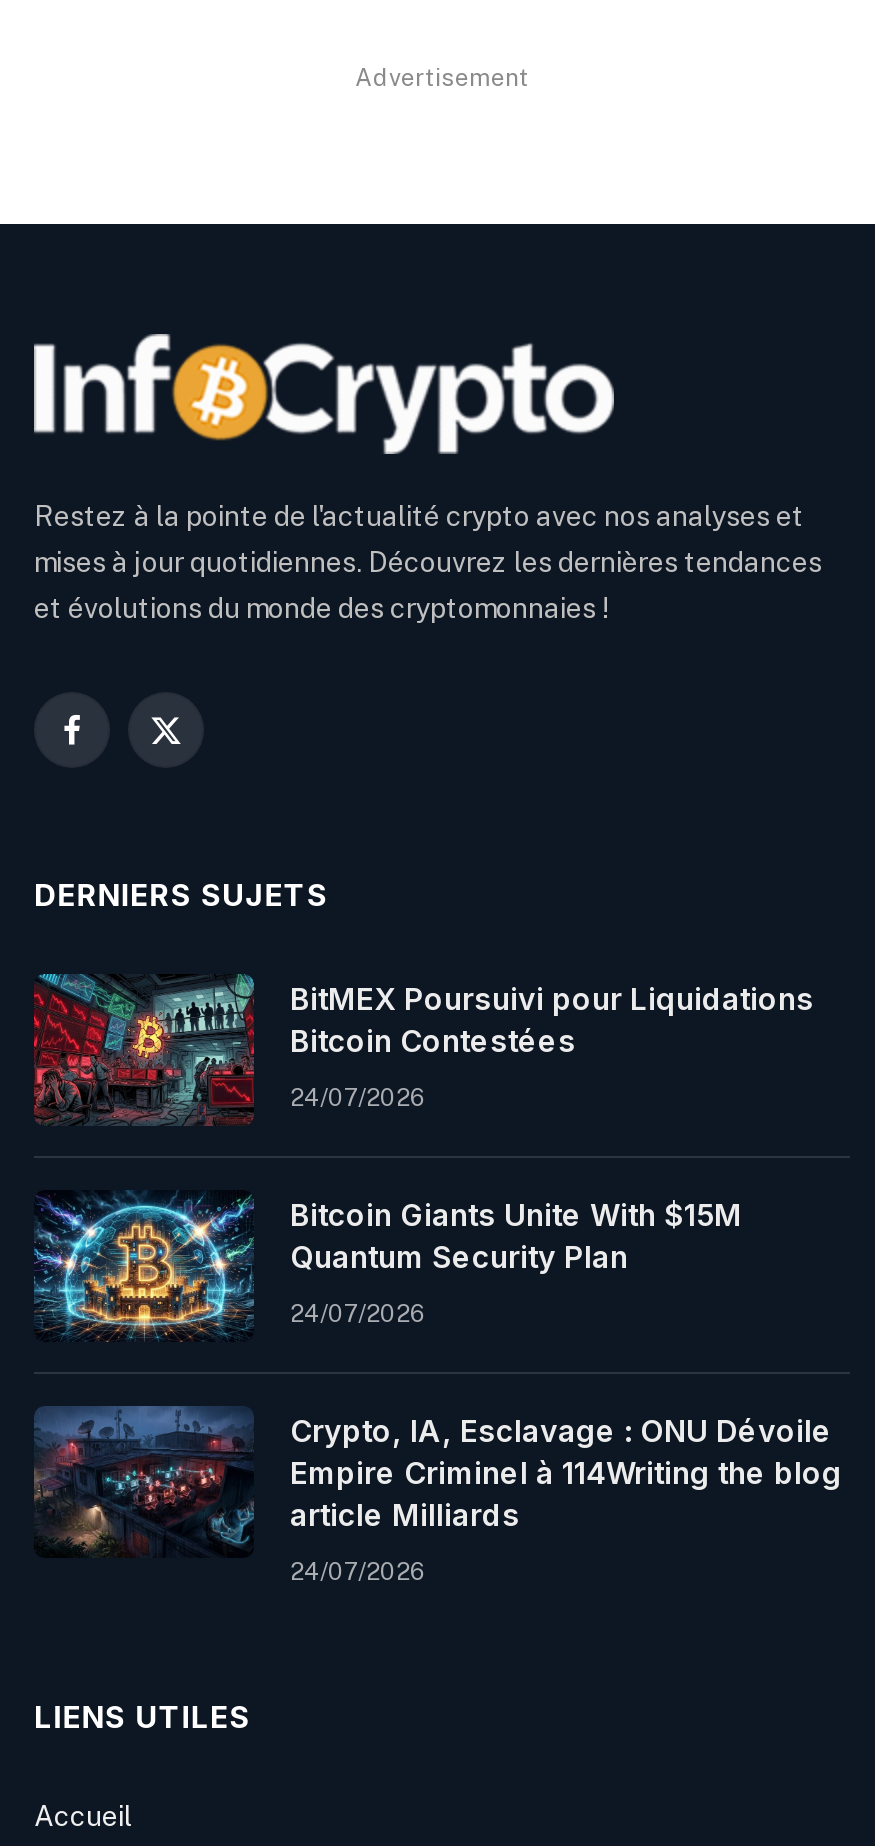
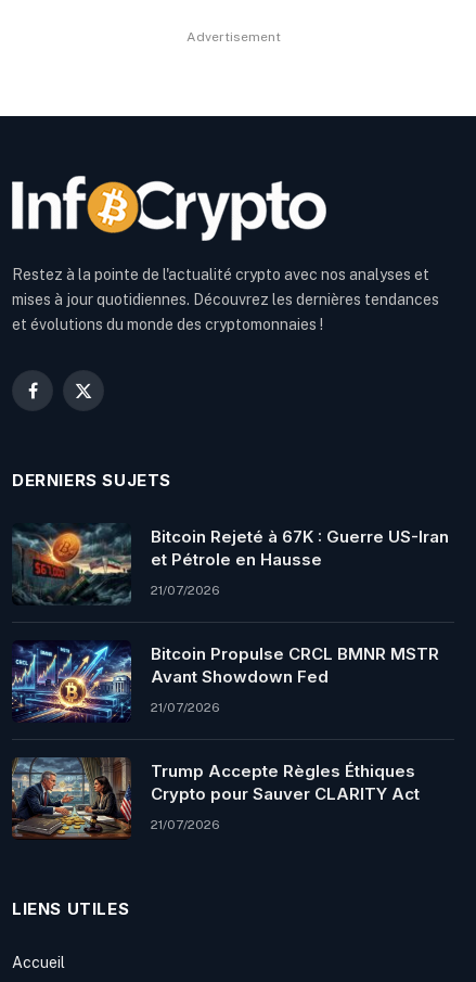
[32,972,814,1126] [image] | BitMEX Poursuivi pour Liquidations | Bitcoin Contestées -> [12,523,449,604] [image] | Bitcoin Rejeté à 67K : Guerre US-Iran | et Pétrole en Hausse
[290,1084,426,1112] 24/07/2026 -> [151,582,220,598] 21/07/2026
[36,1192,742,1338] [image] | Bitcoin Giants Unite With $15M | Quantum Security Plan -> [11,641,439,720] [image] | Bitcoin Propulse CRCL BMNR MSTR | Avant Showdown Fed
[290,1300,426,1328] 24/07/2026 -> [151,700,220,715] 21/07/2026
[34,1406,842,1554] [image] | Crypto, IA, Esclavage : ONU Dévoile | Empire Criminel à 114Writing the blog | article Milliards -> [12,757,420,839] [image] | Trump Accepte Règles Éthiques | Crypto pour Sauver CLARITY Act
[290,1558,426,1586] 24/07/2026 -> [151,817,220,832] 21/07/2026

